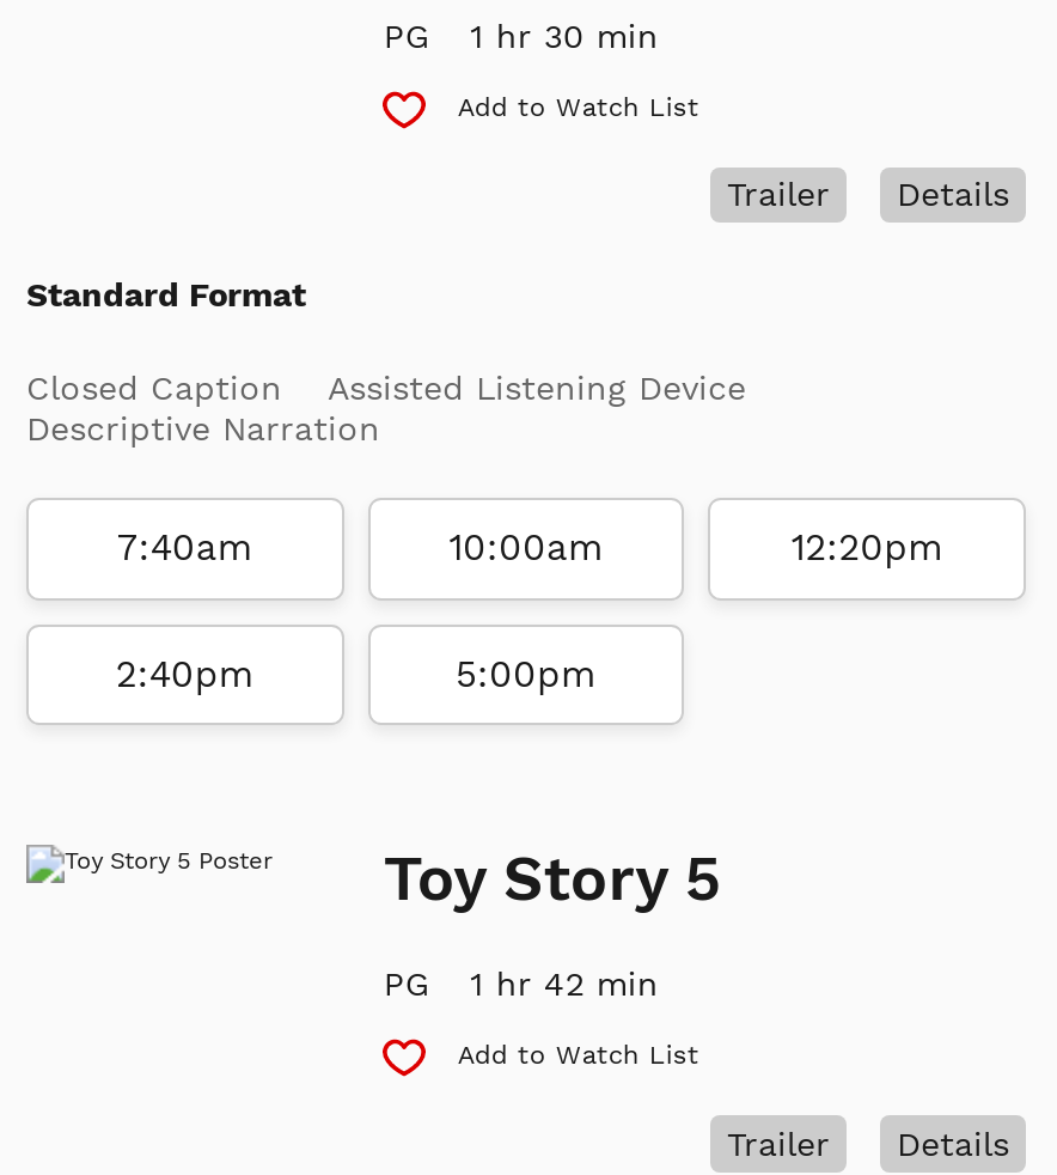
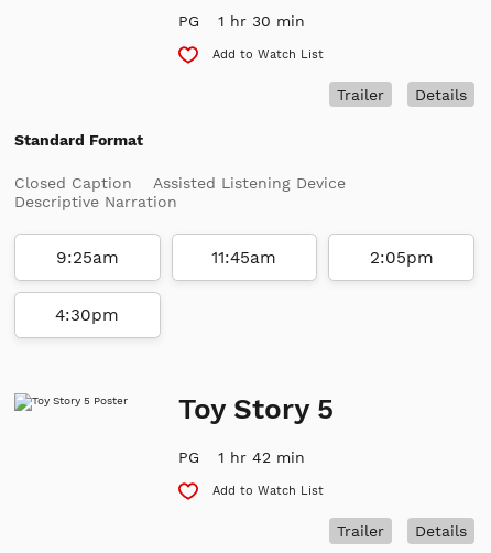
[117,528,944,571] 7:40am | 10:00am | 12:20pm -> [56,247,433,267] 9:25am | 11:45am | 2:05pm
[116,653,597,696] 2:40pm | 5:00pm -> [55,305,119,325] 4:30pm

